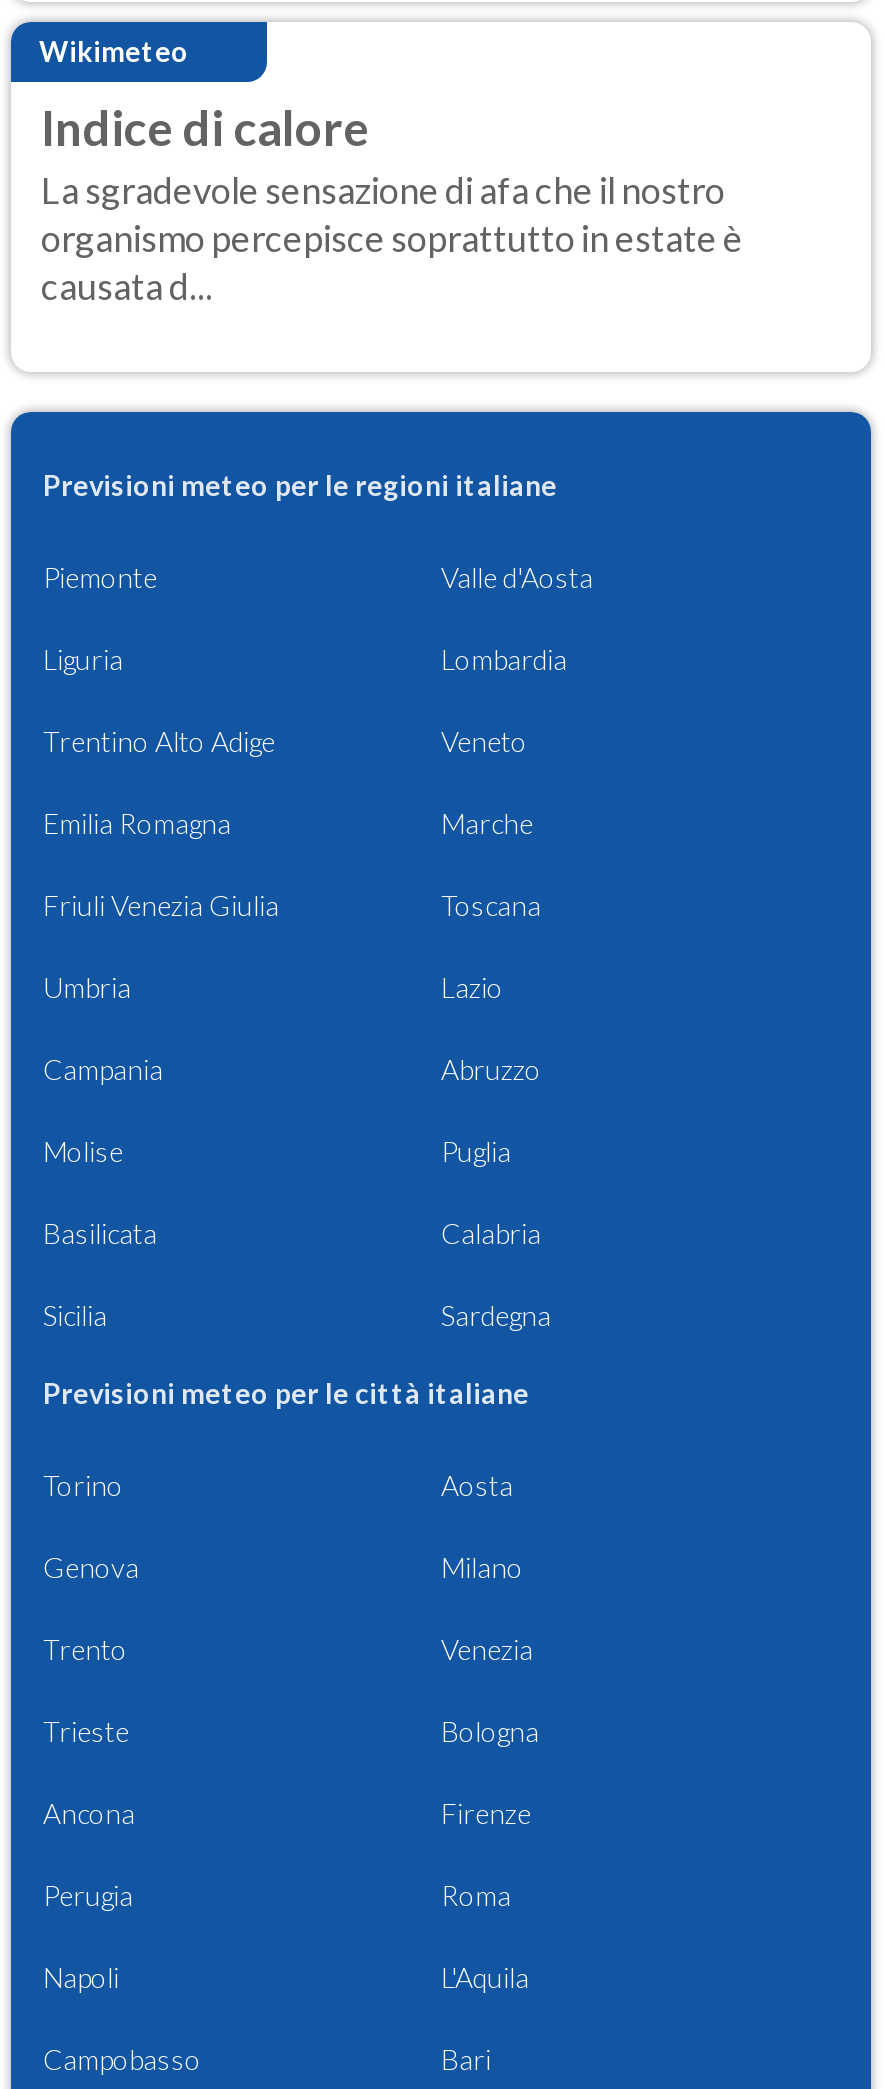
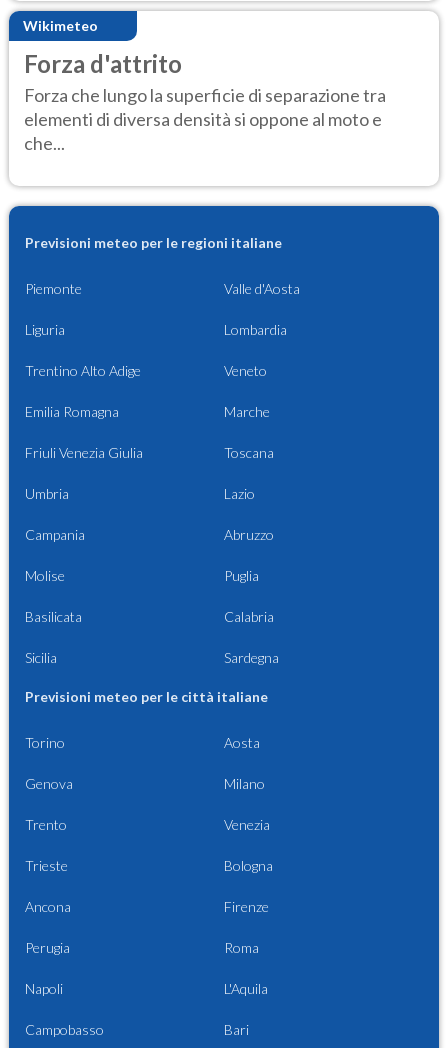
[41,98,743,309] Indice di calore | La sgradevole sensazione di afa che il nostro | organismo percepisce soprattutto in estate è | causata d... -> [24,49,386,154] Forza d'attrito | Forza che lungo la superficie di separazione tra | elementi di diversa densità si oppone al moto e | che...

